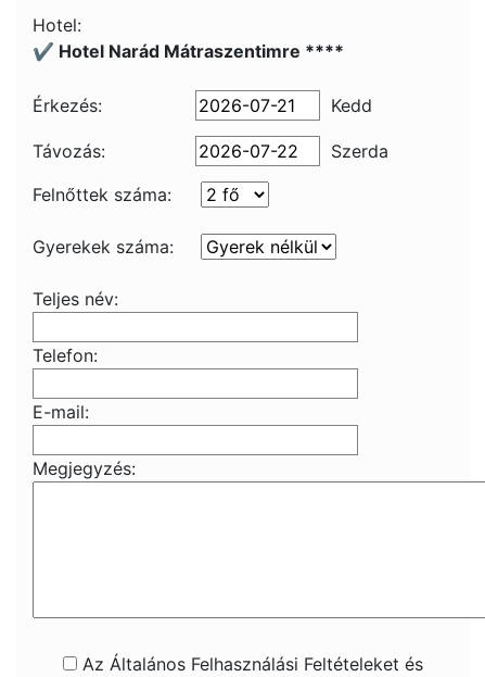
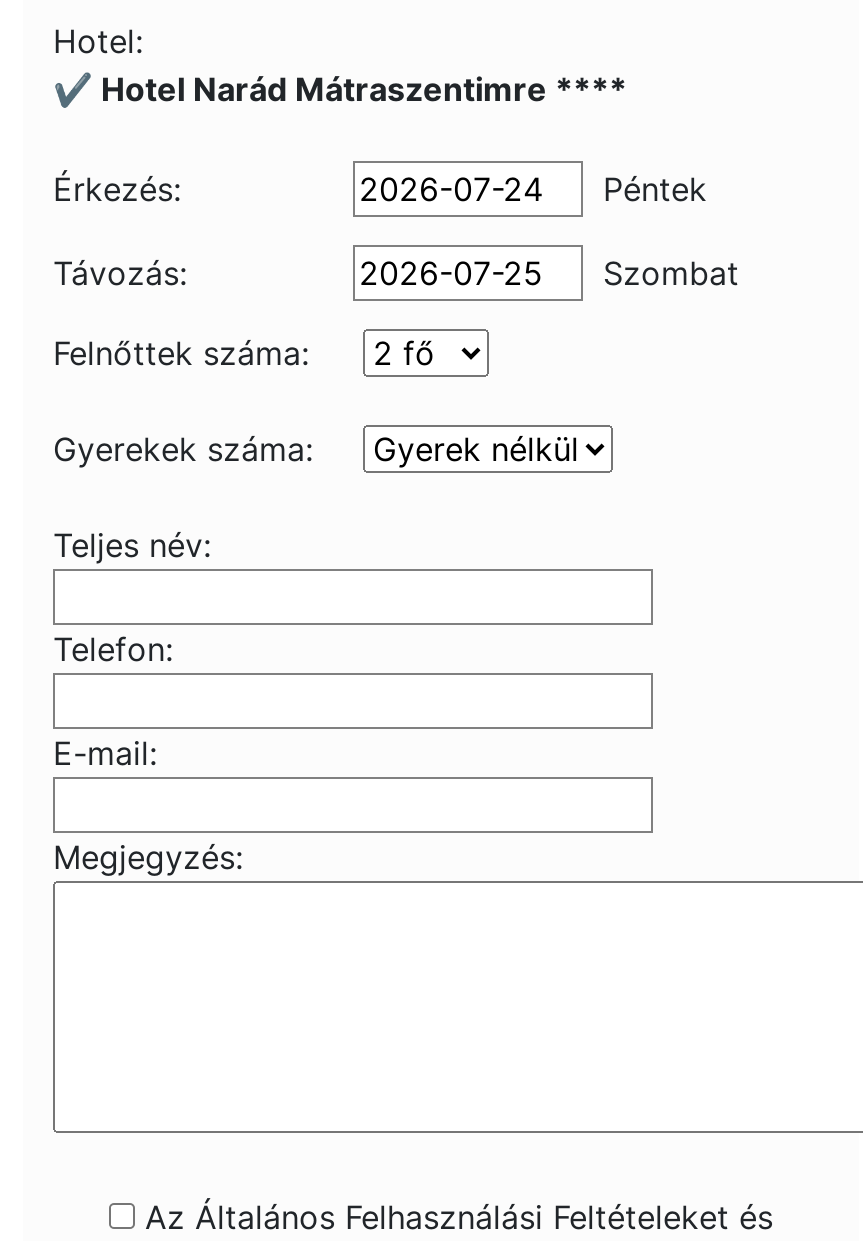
[331,95,372,116] Kedd -> [603,169,707,209] Péntek
[331,140,388,162] Szerda -> [603,253,739,293] Szombat

